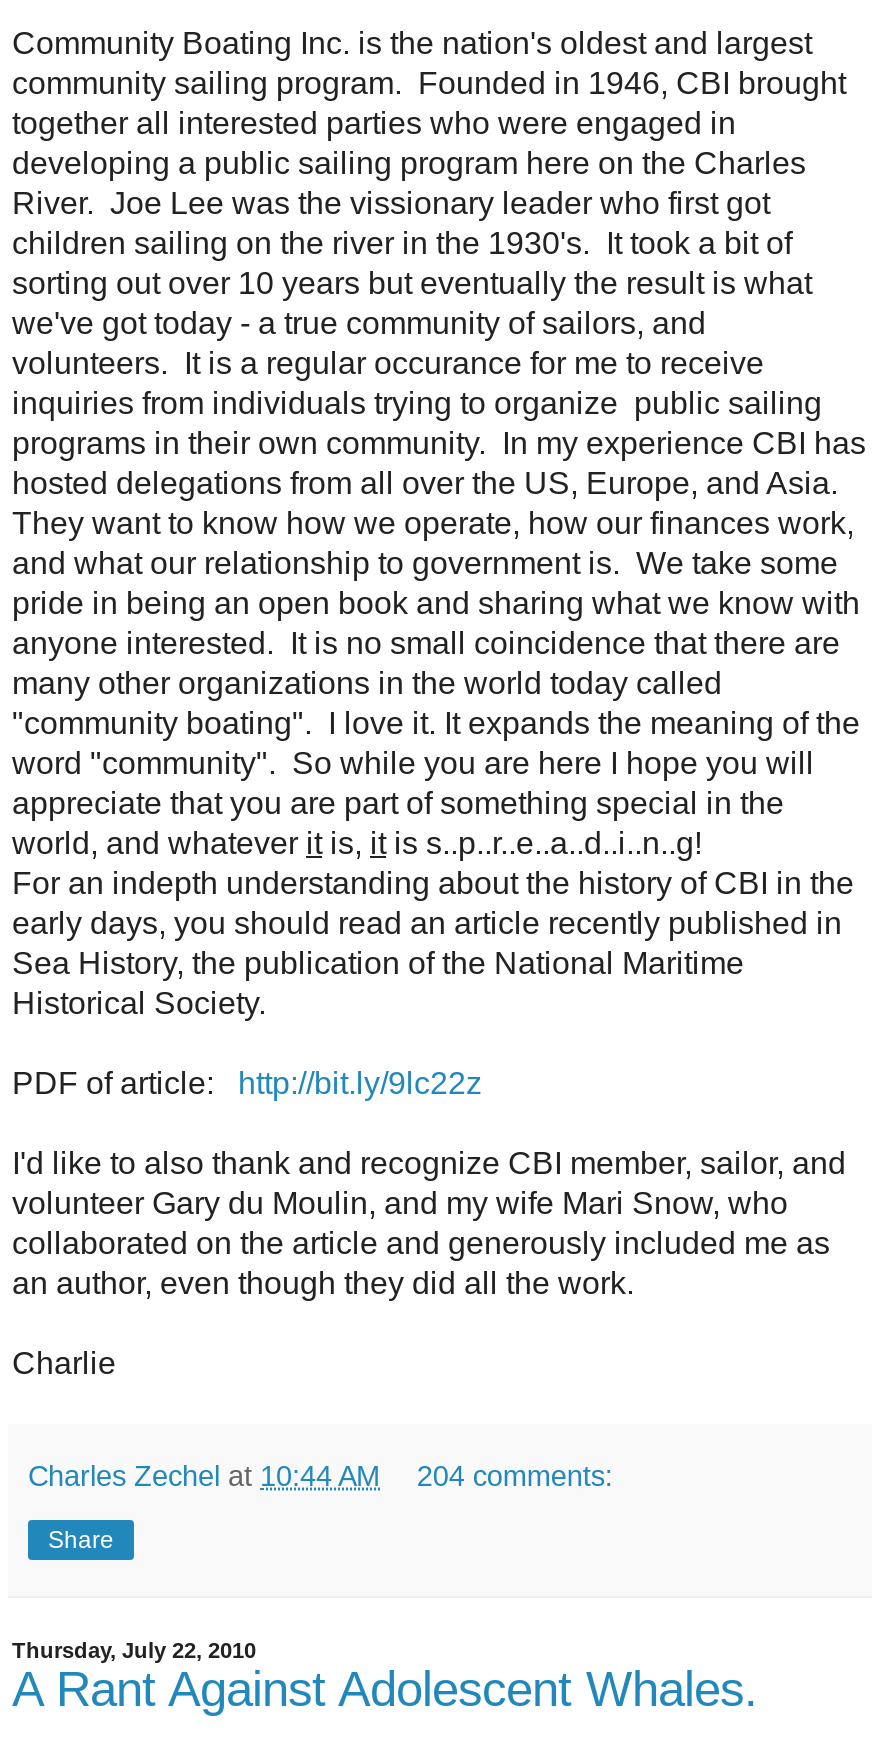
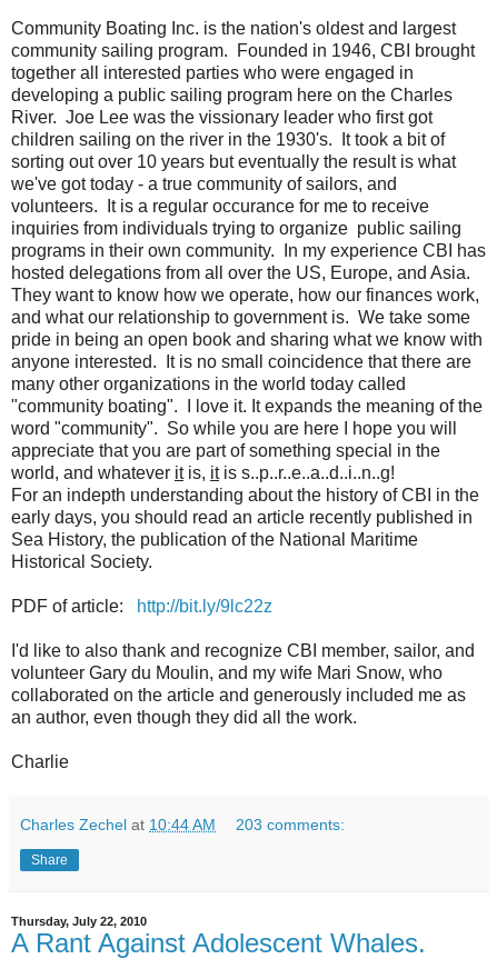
[28,1461,613,1493] Charles Zechel at 10:44 AM 204 comments: -> [20,816,345,834] Charles Zechel at 10:44 AM 203 comments:

